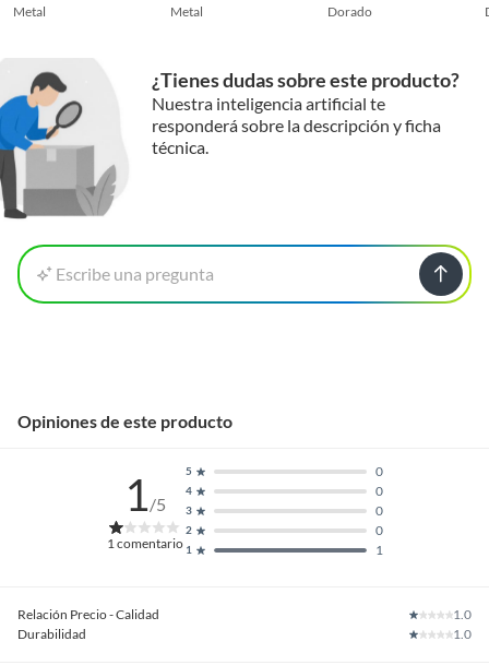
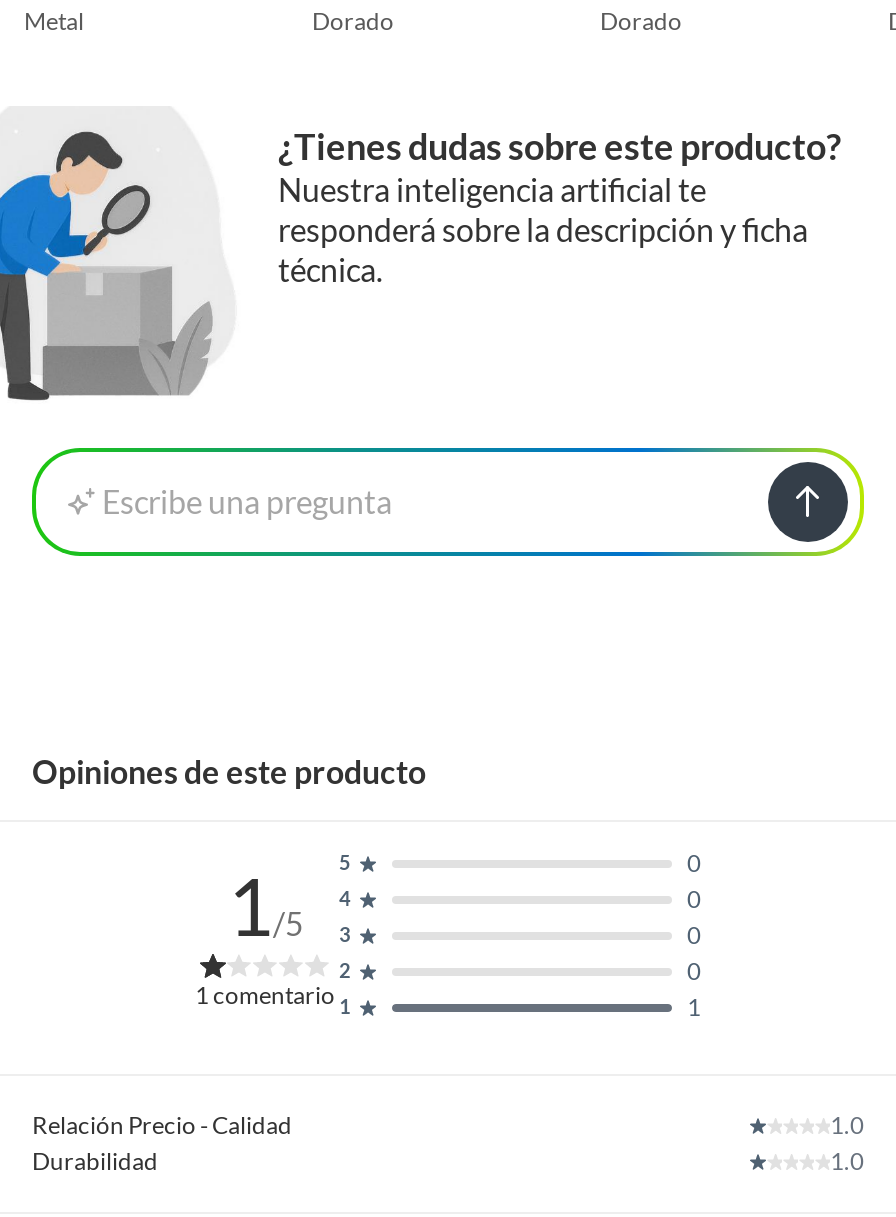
[170,3,203,19] Metal -> [312,5,394,35] Dorado

